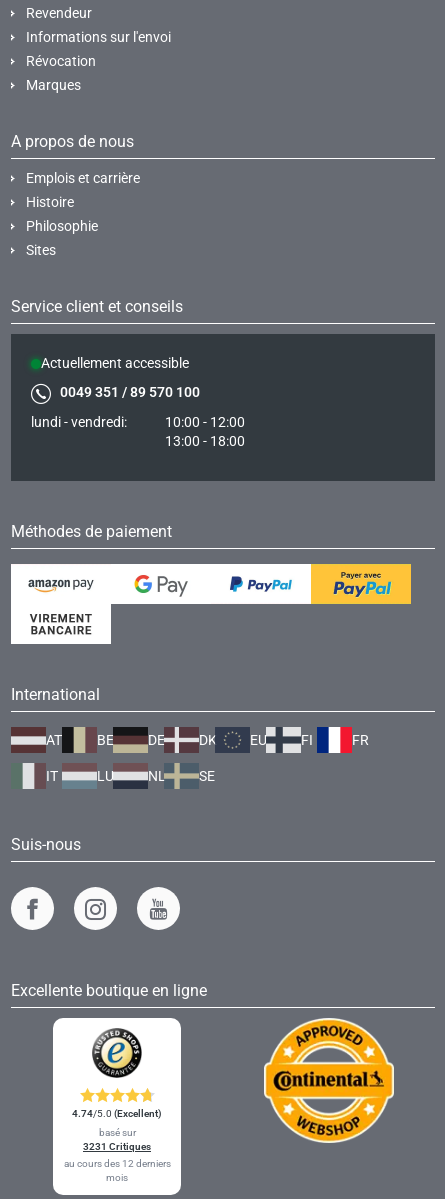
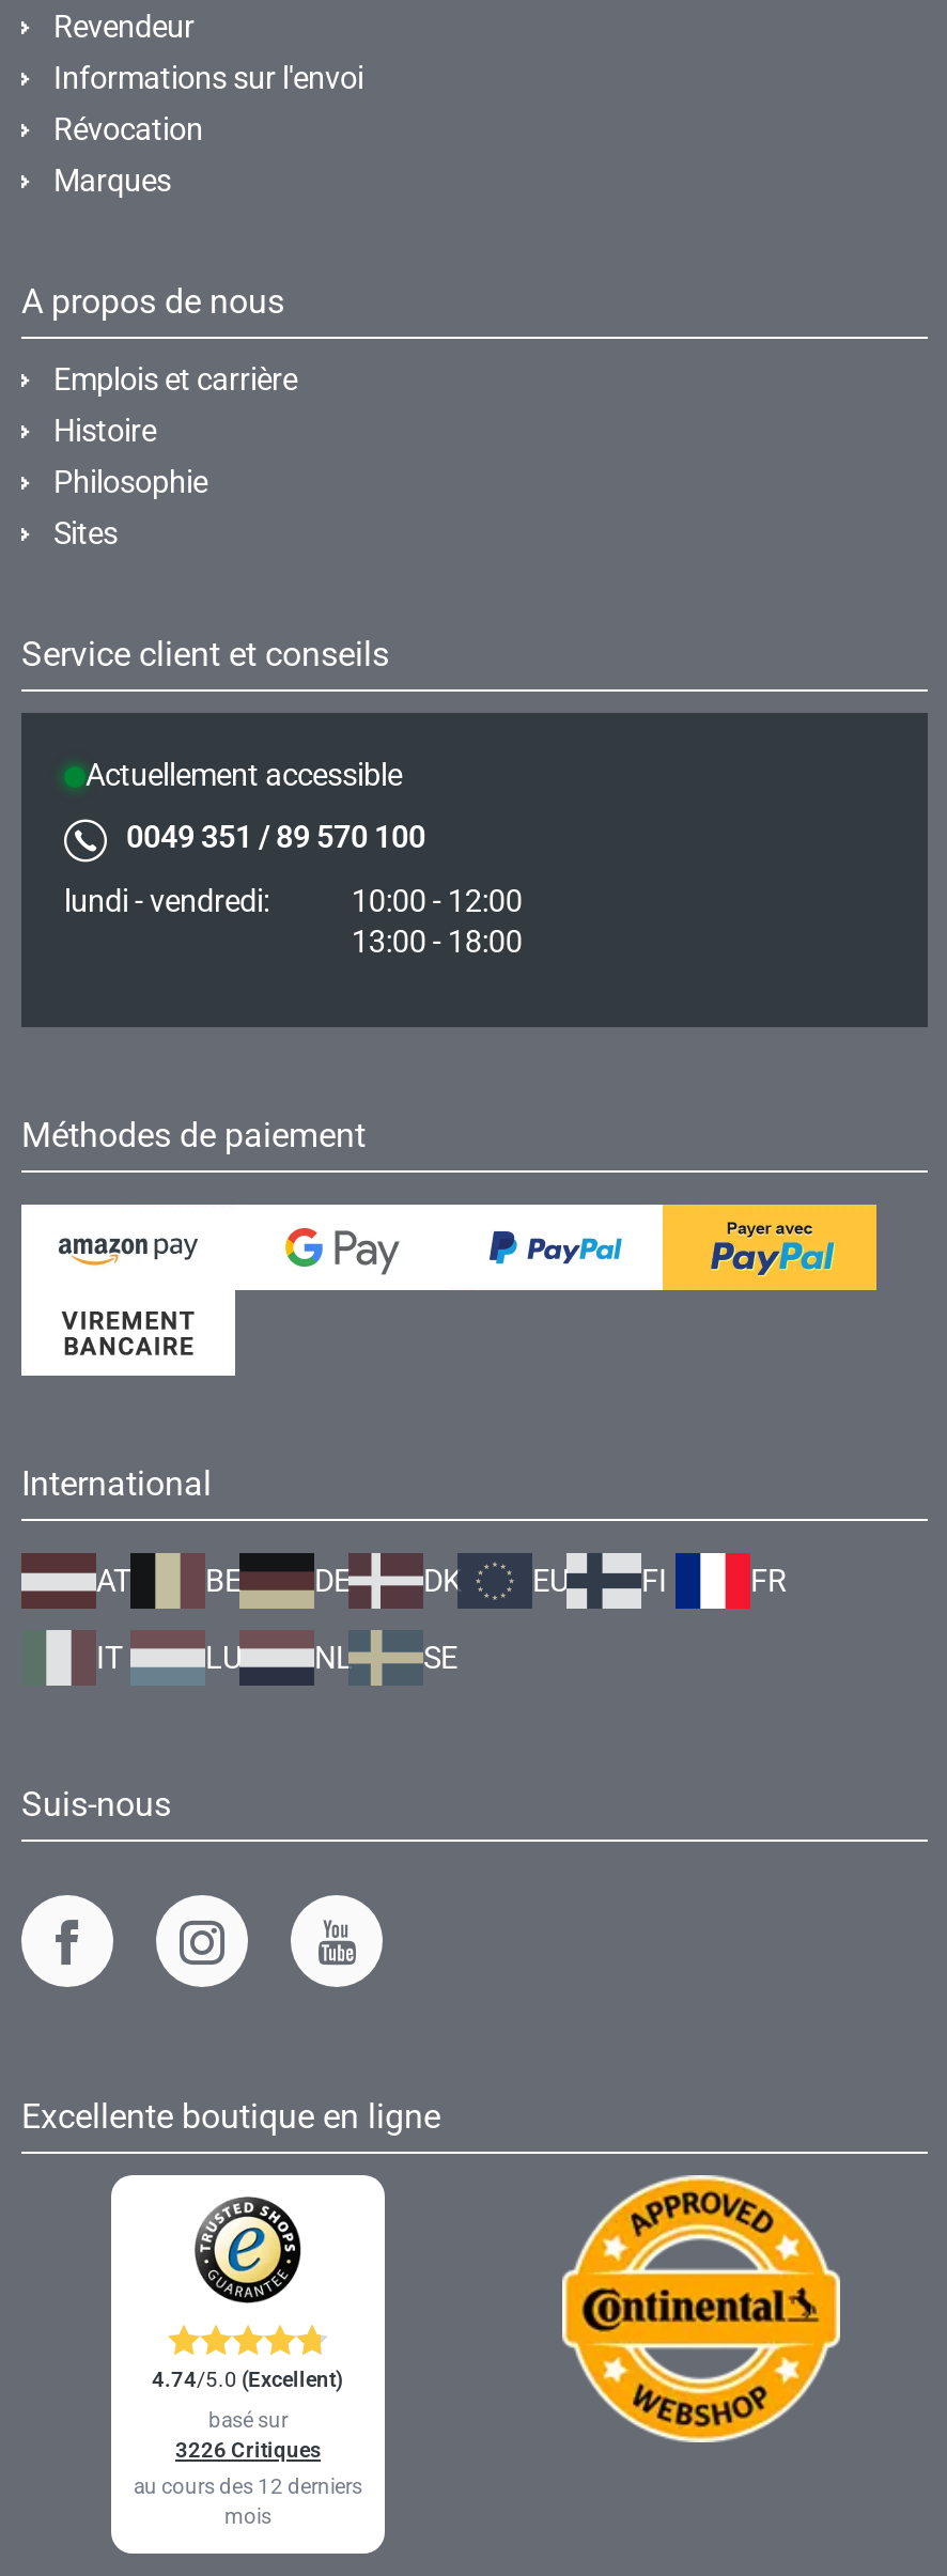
[83,1141,151,1152] 3231 Critiques -> [175,2439,321,2462] 3226 Critiques

